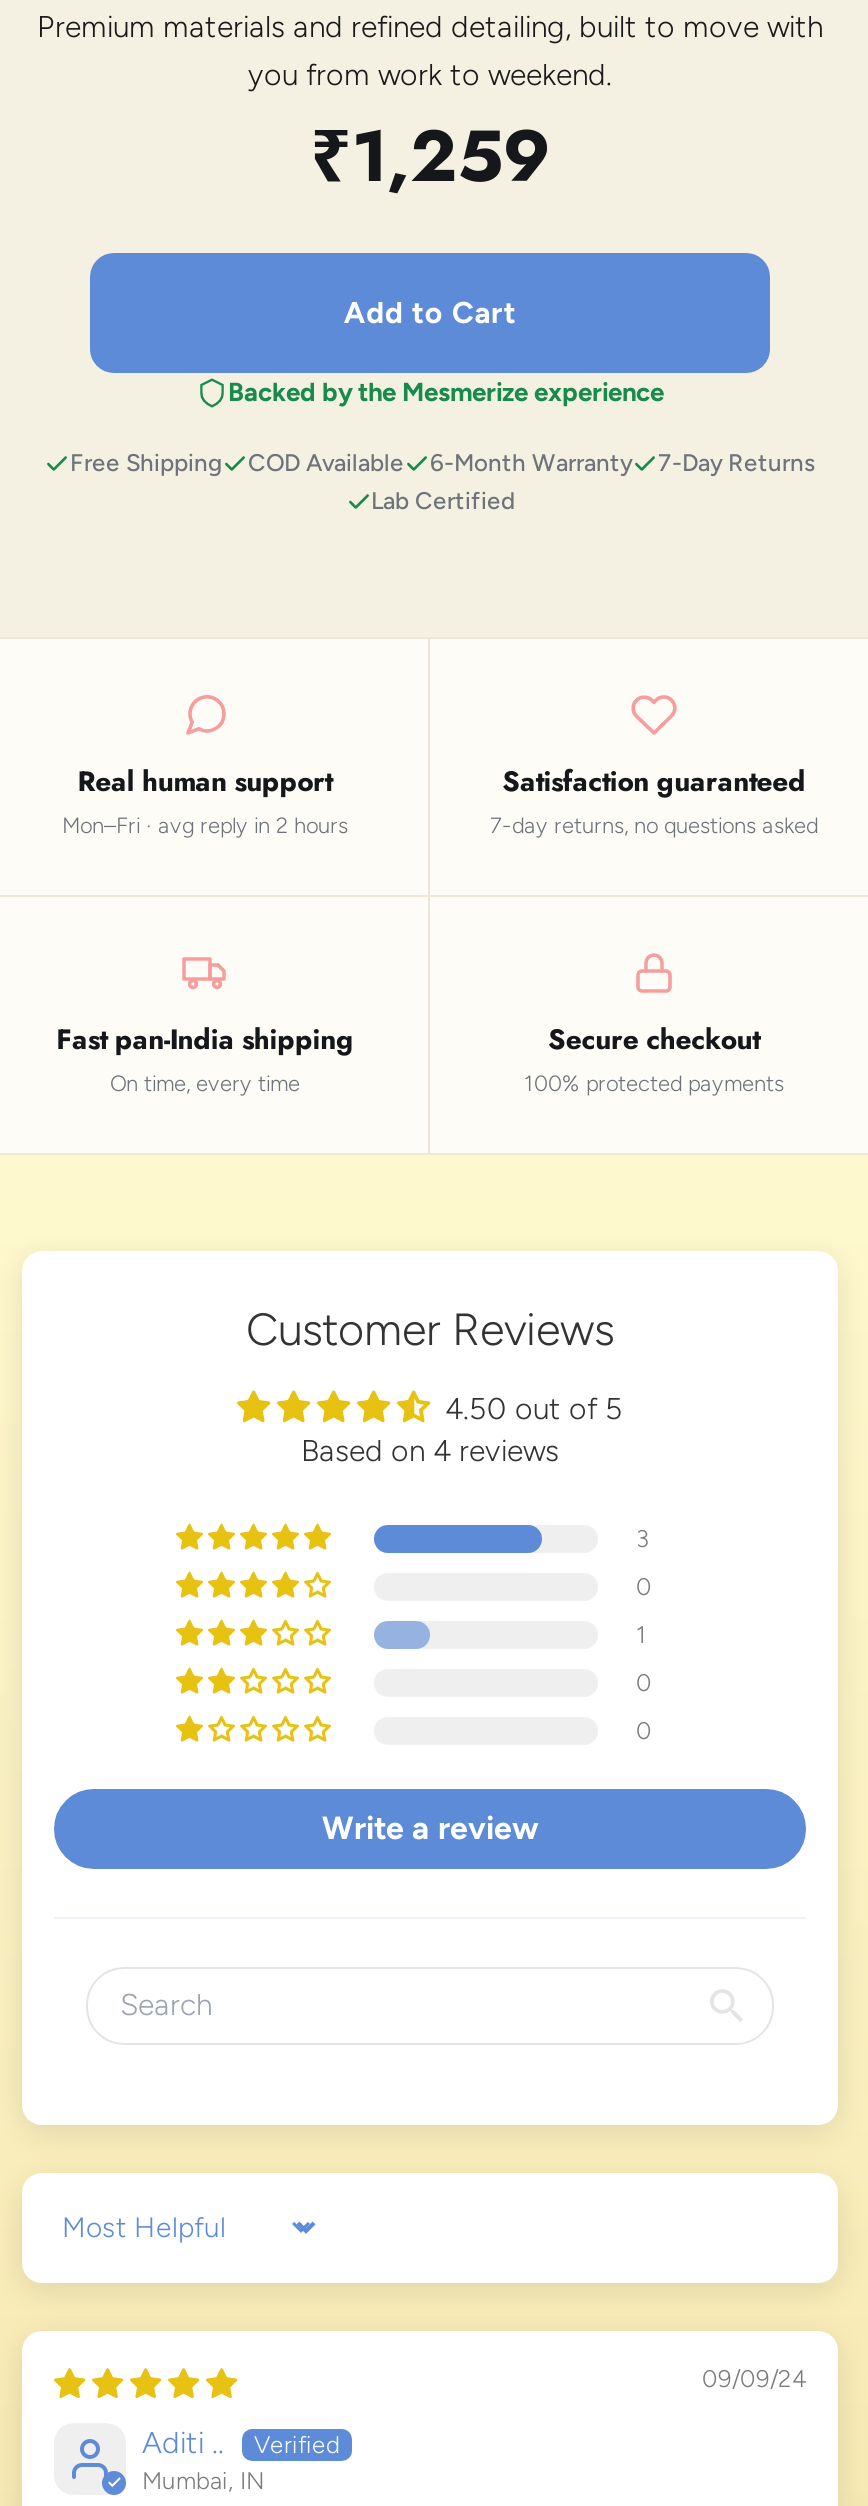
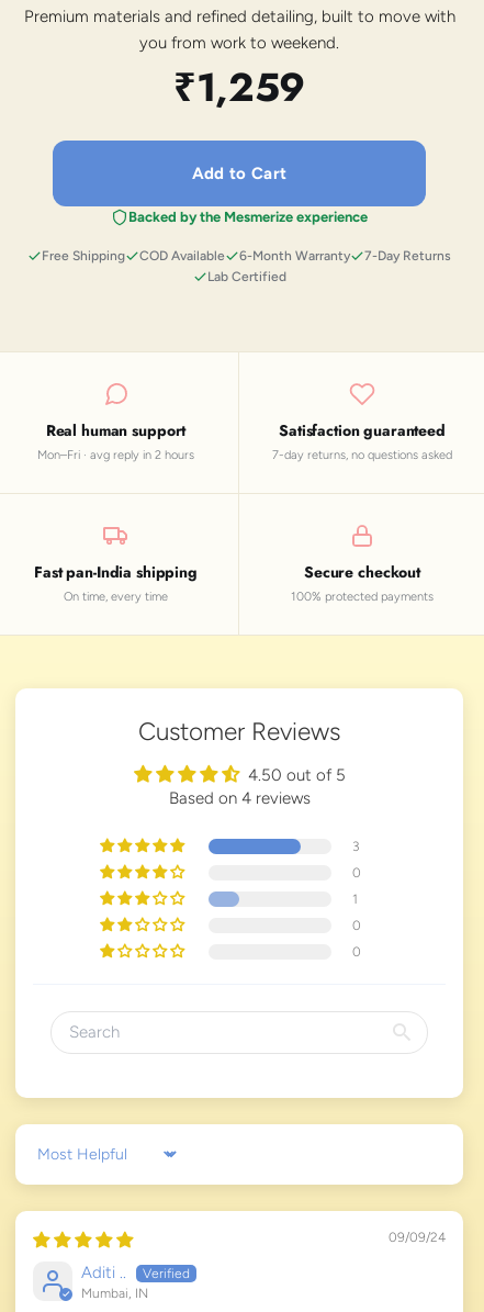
[322,1809,538,1847] Write a review -> none

